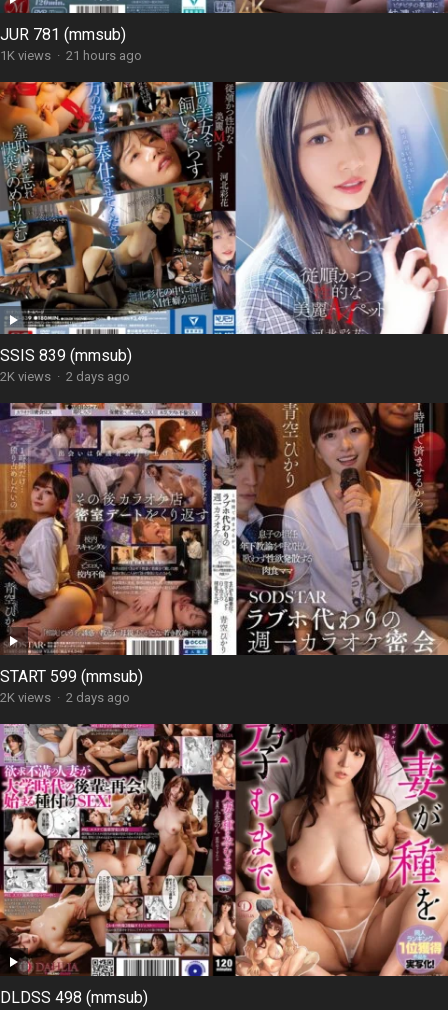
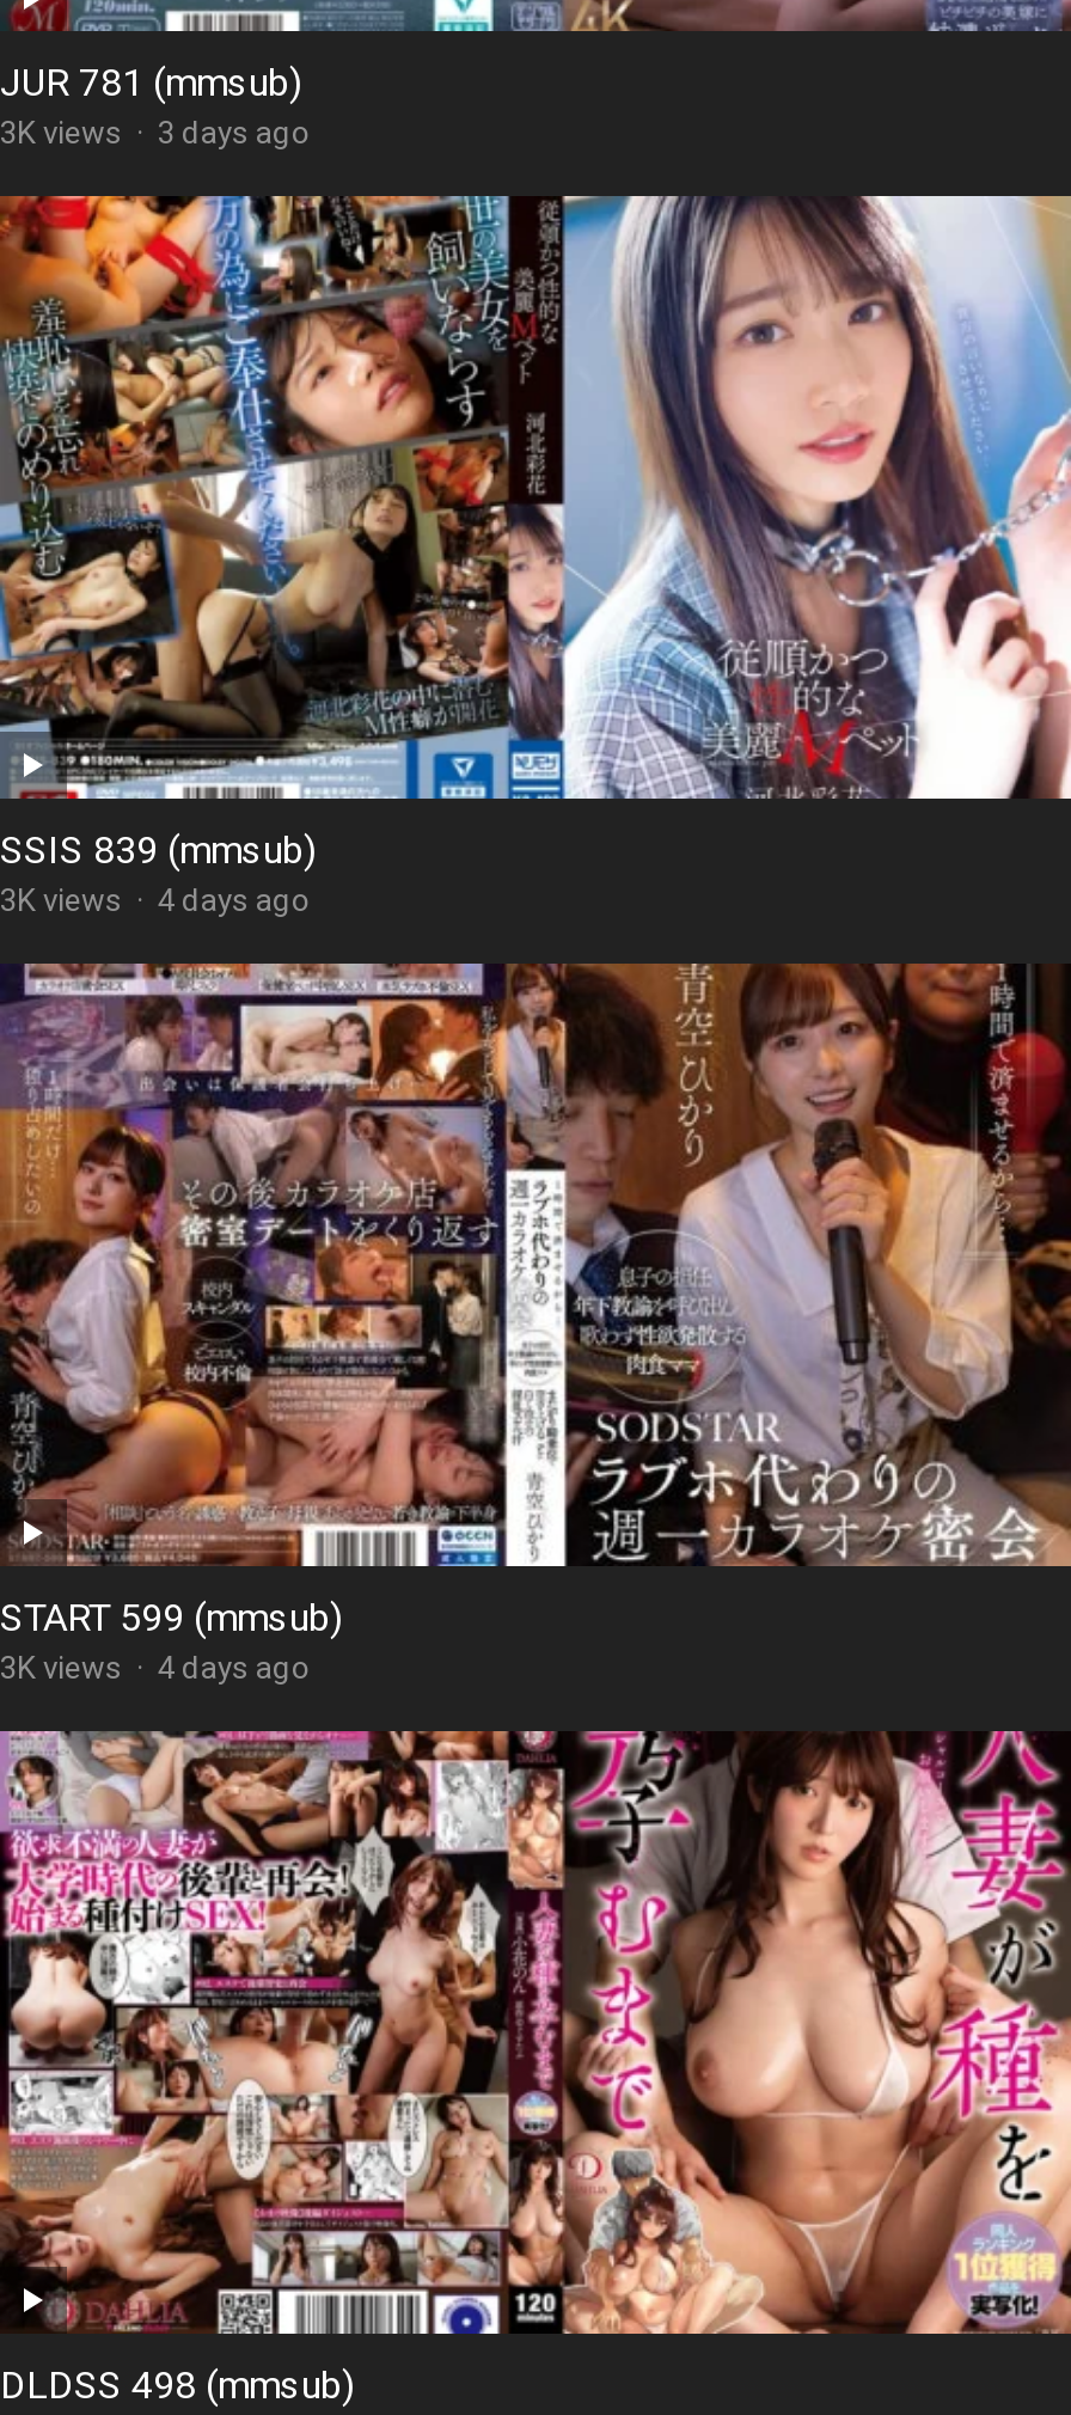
[0,48,142,63] 1K views · 21 hours ago -> [0,115,311,151] 3K views · 3 days ago
[0,369,130,384] 2K views · 2 days ago -> [0,883,311,919] 3K views · 4 days ago
[0,690,130,705] 2K views · 2 days ago -> [0,1651,311,1686] 3K views · 4 days ago

